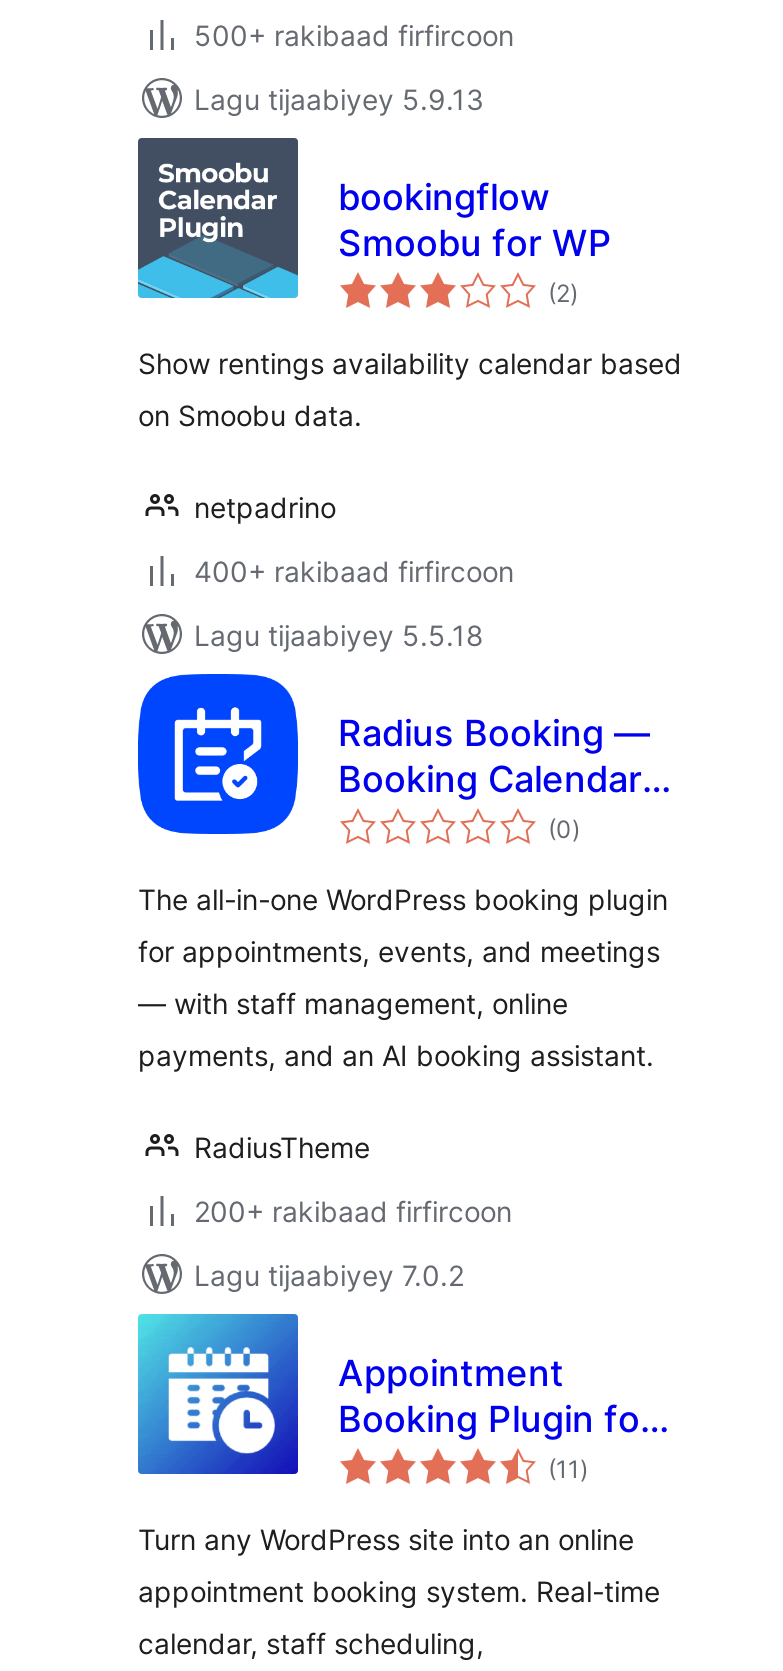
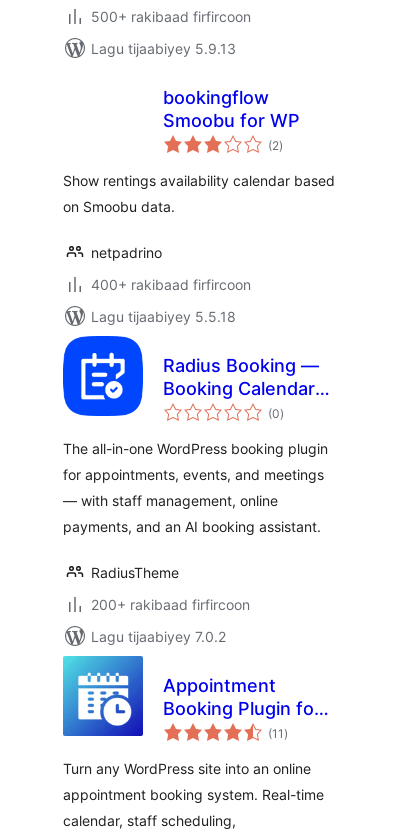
[136,136,300,300] [image] -> none

